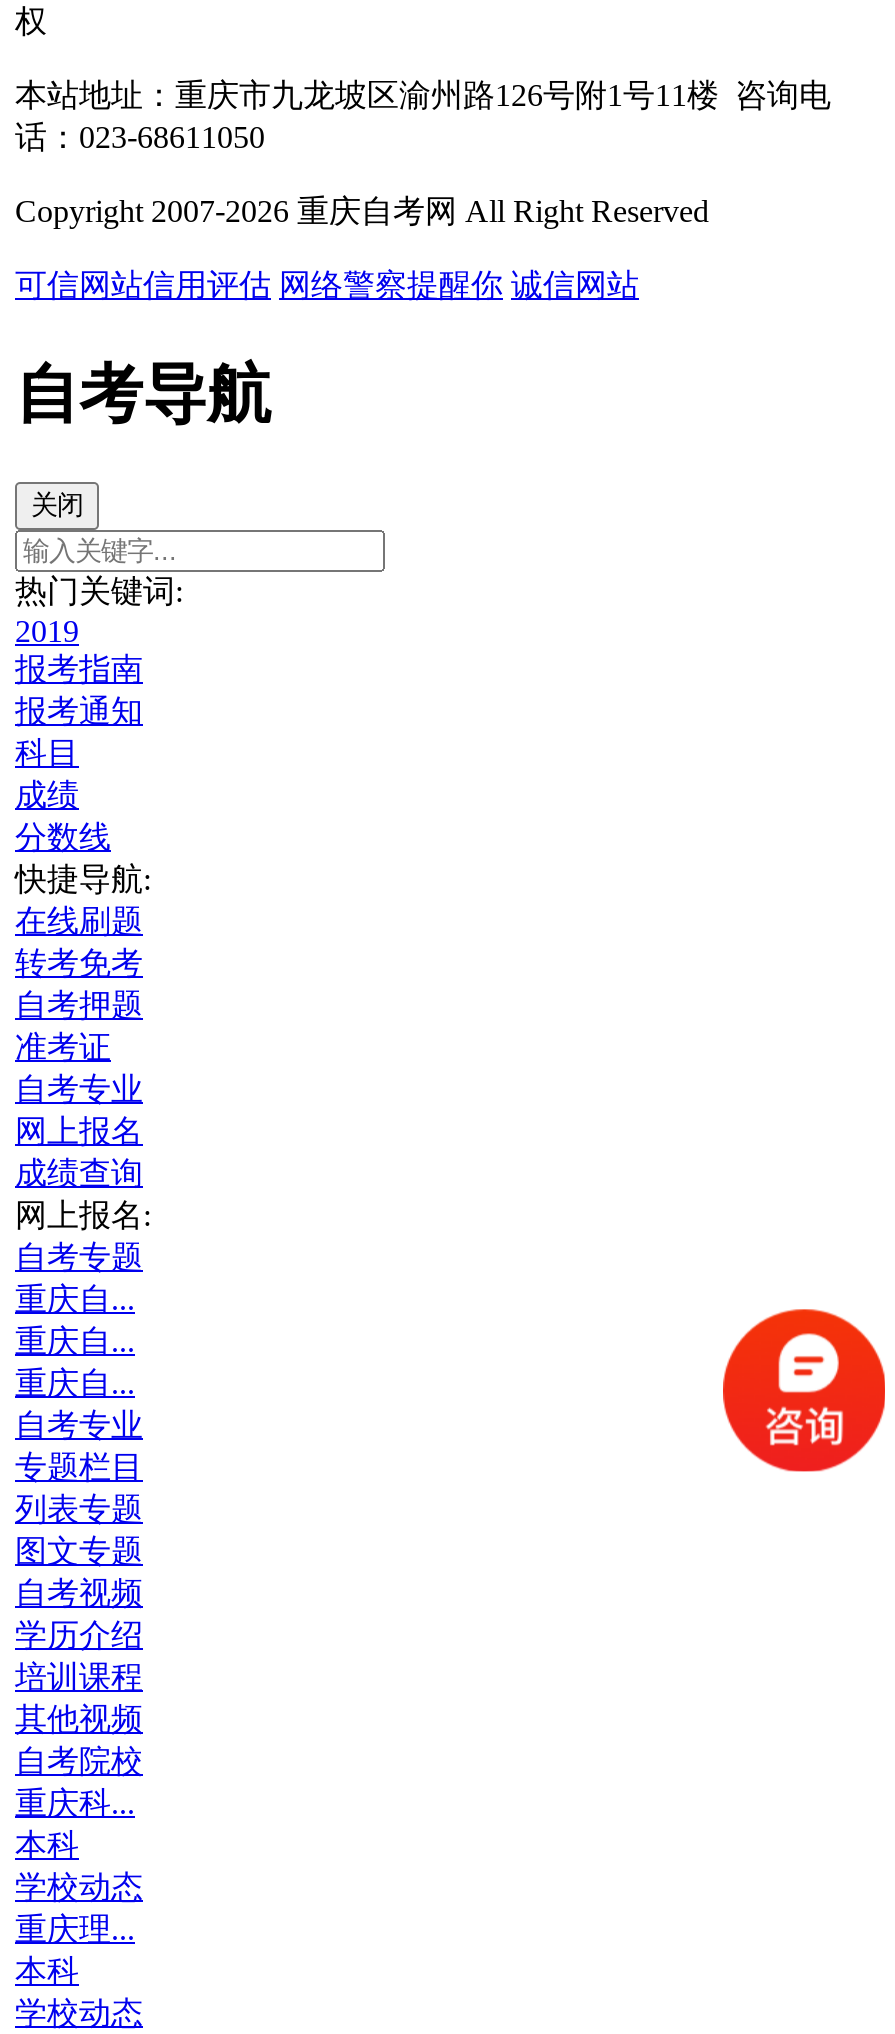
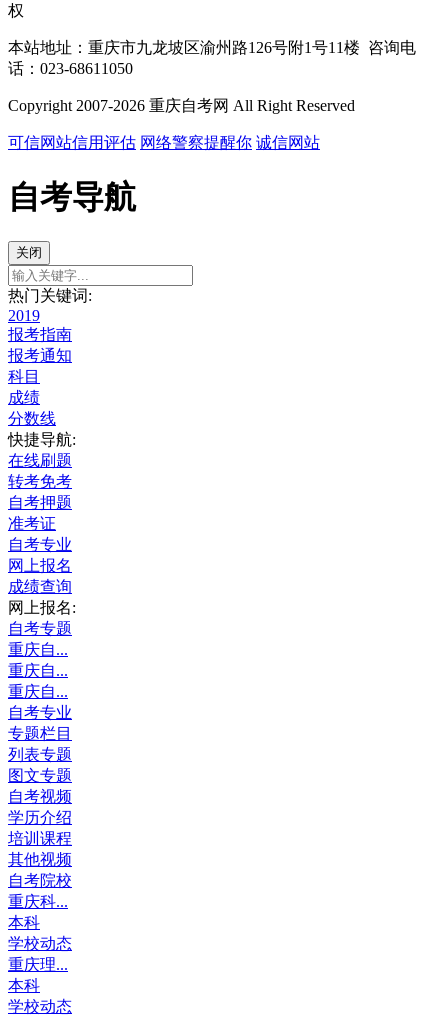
[721,1306,887,1474] [image] -> none

